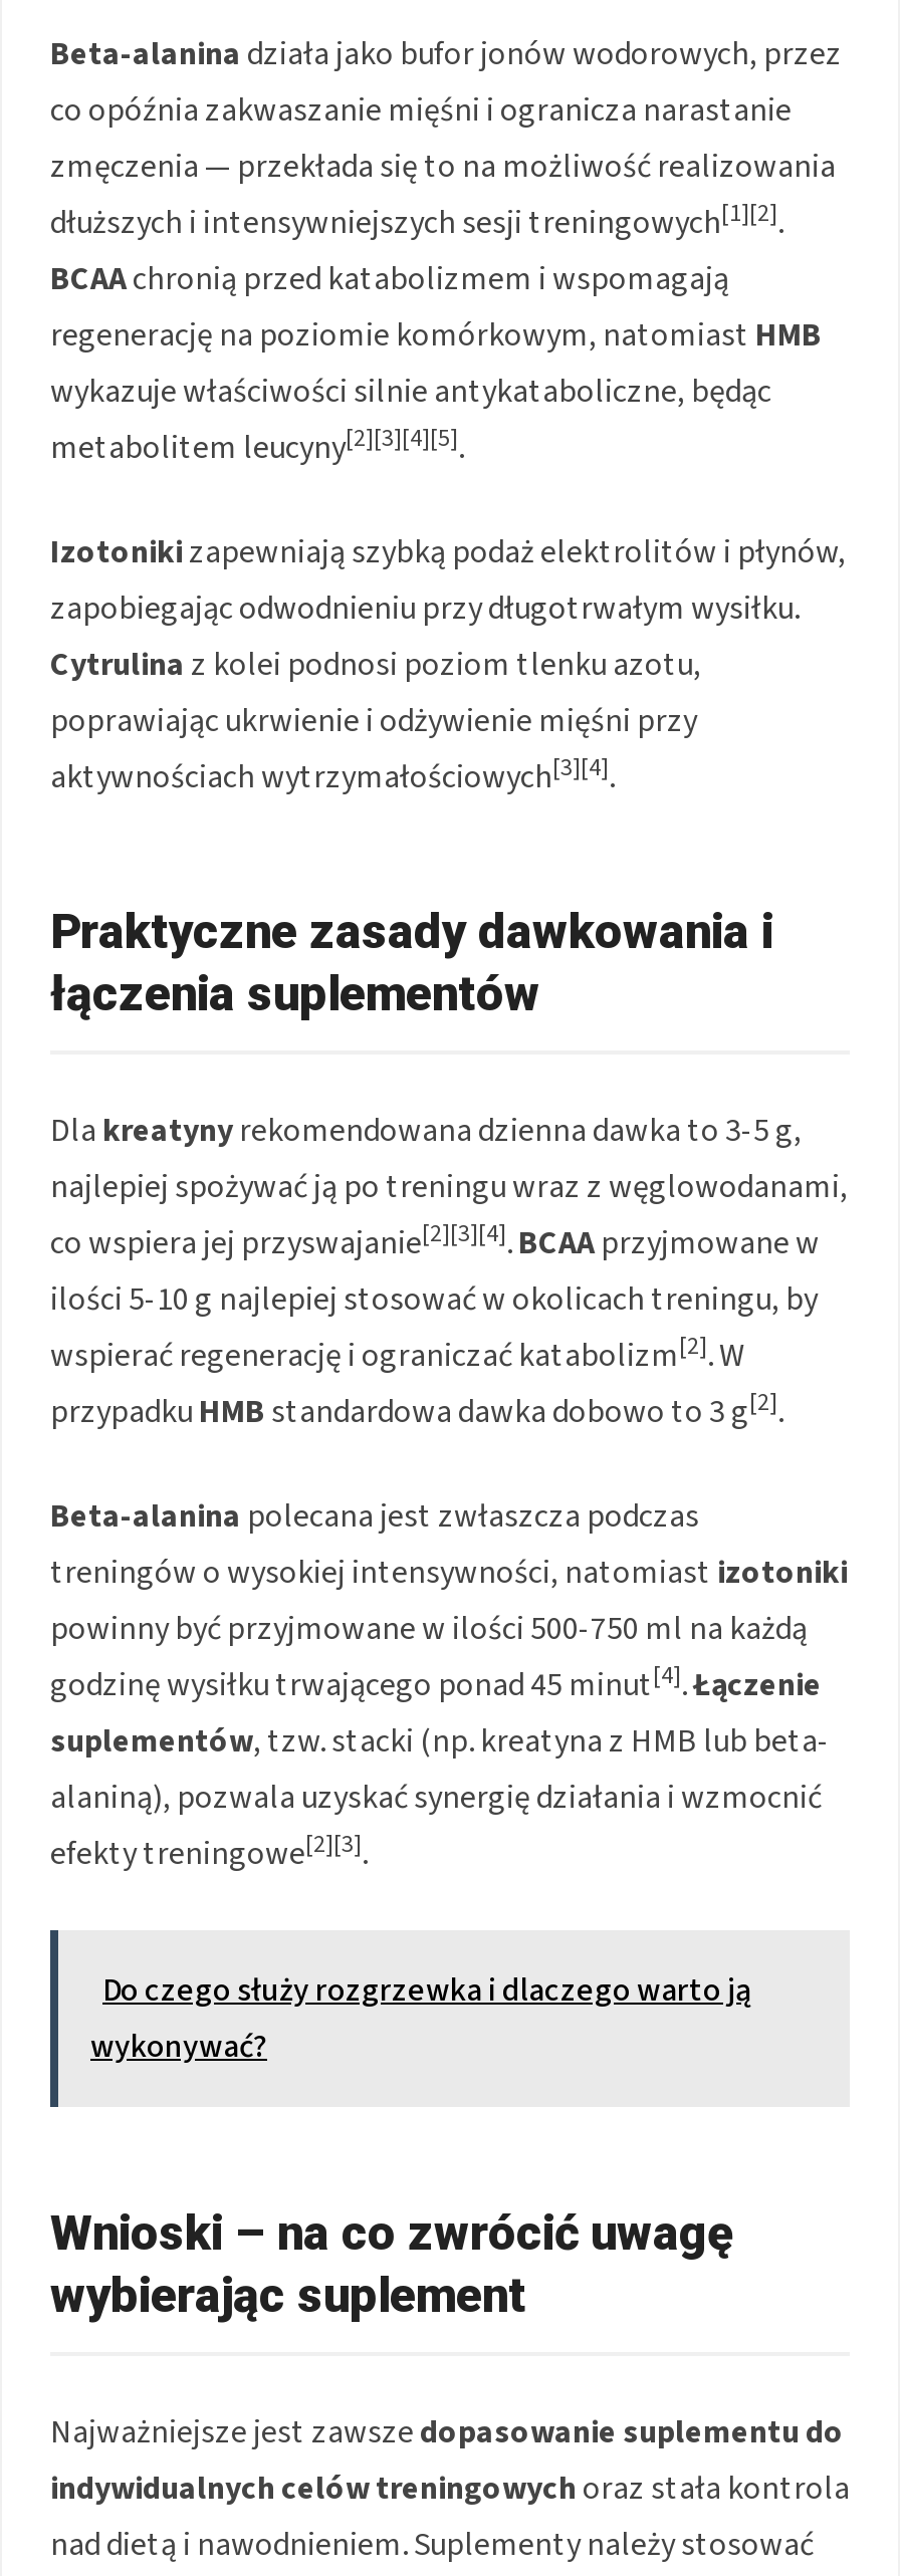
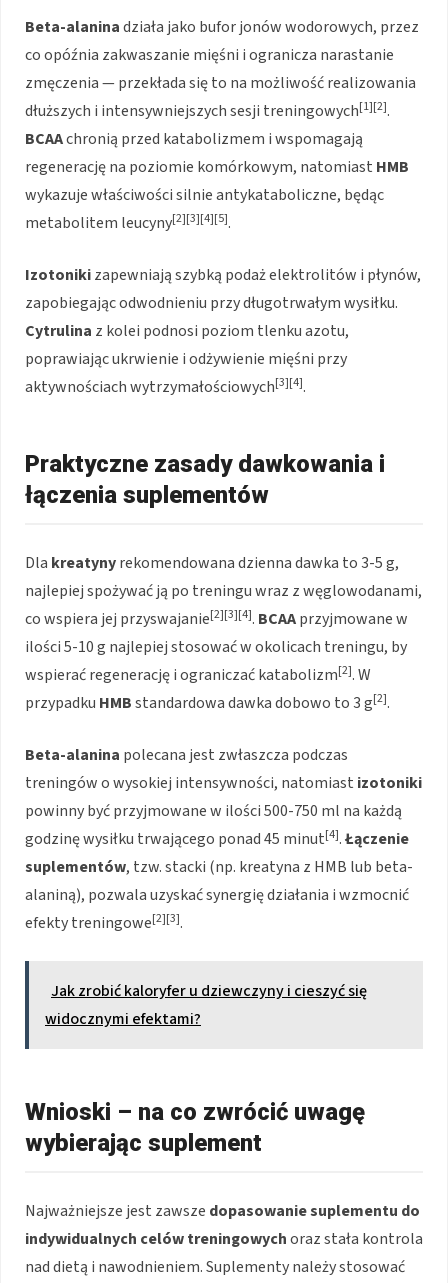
[90,1968,751,2069] Do czego służy rozgrzewka i dlaczego warto ją | wykonywać? -> [45,980,367,1030] Jak zrobić kaloryfer u dziewczyny i cieszyć się | widocznymi efektami?

